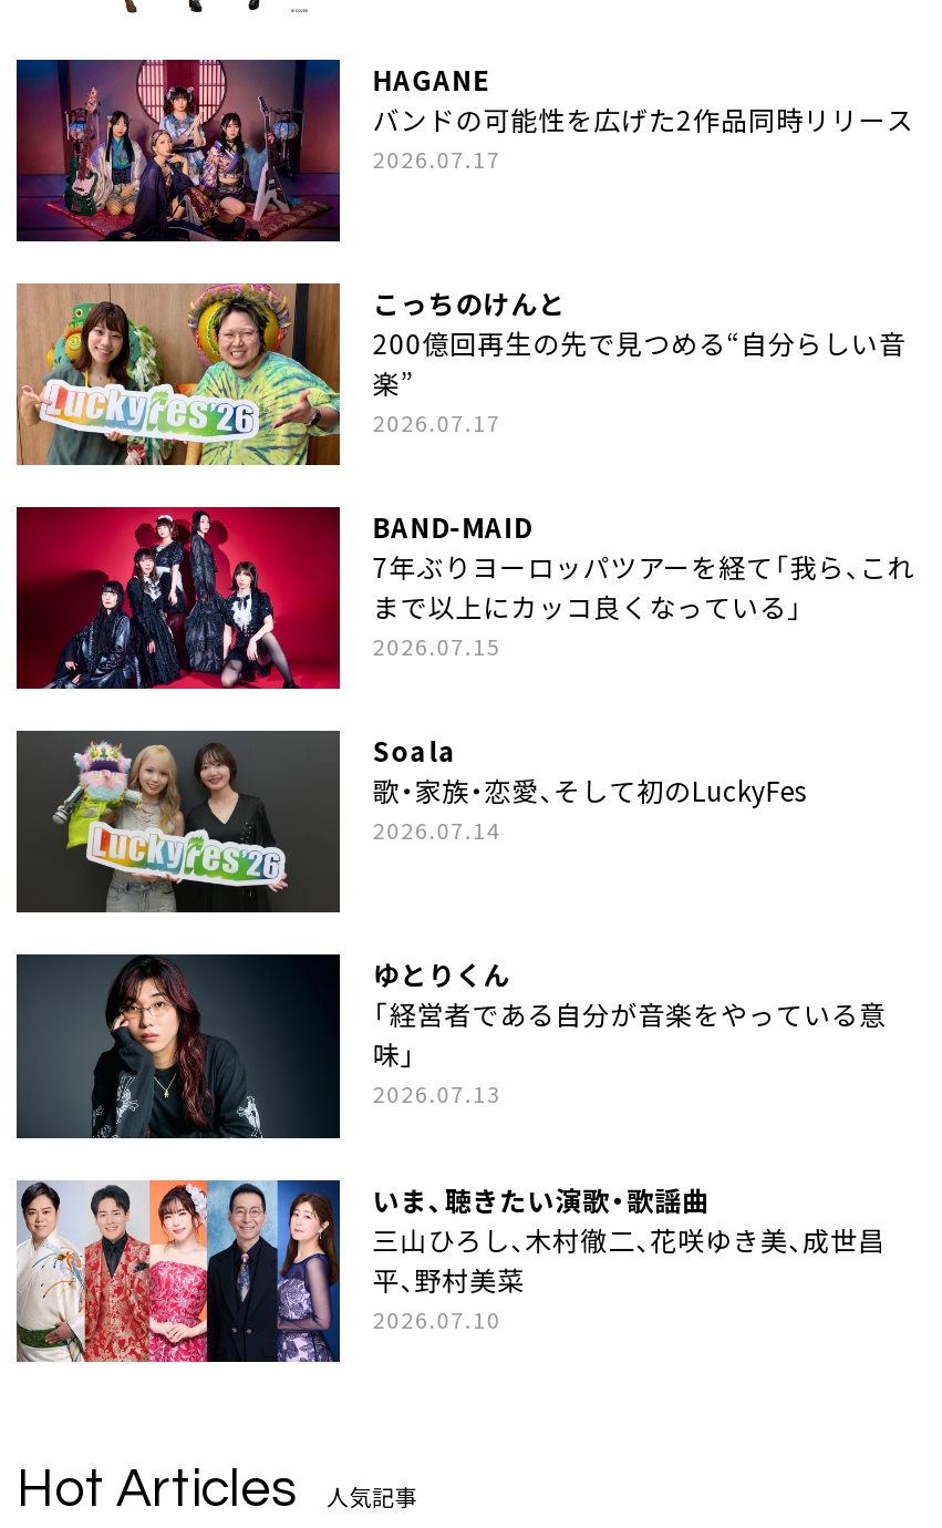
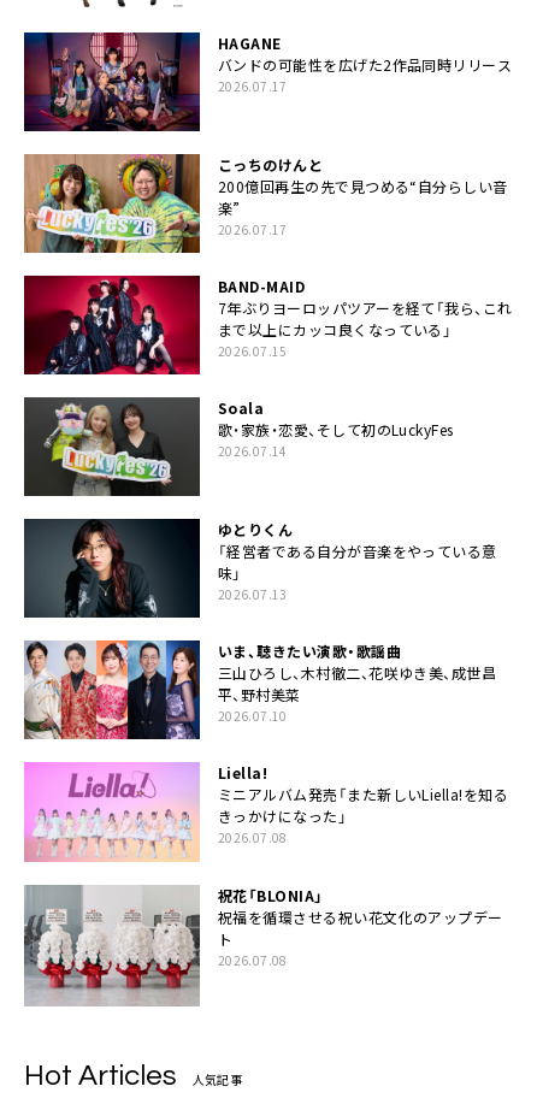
none -> [23,761,508,969] [image] | Liella! | ミニアルバム発売「また新しいLiella!を知る | きっかけになった」 | 2026.07.08 | 祝花「BLONIA」 | 祝福を循環させる祝い花文化のアップデー | ト | 2026.07.08
none -> [24,884,200,1006] [image]

